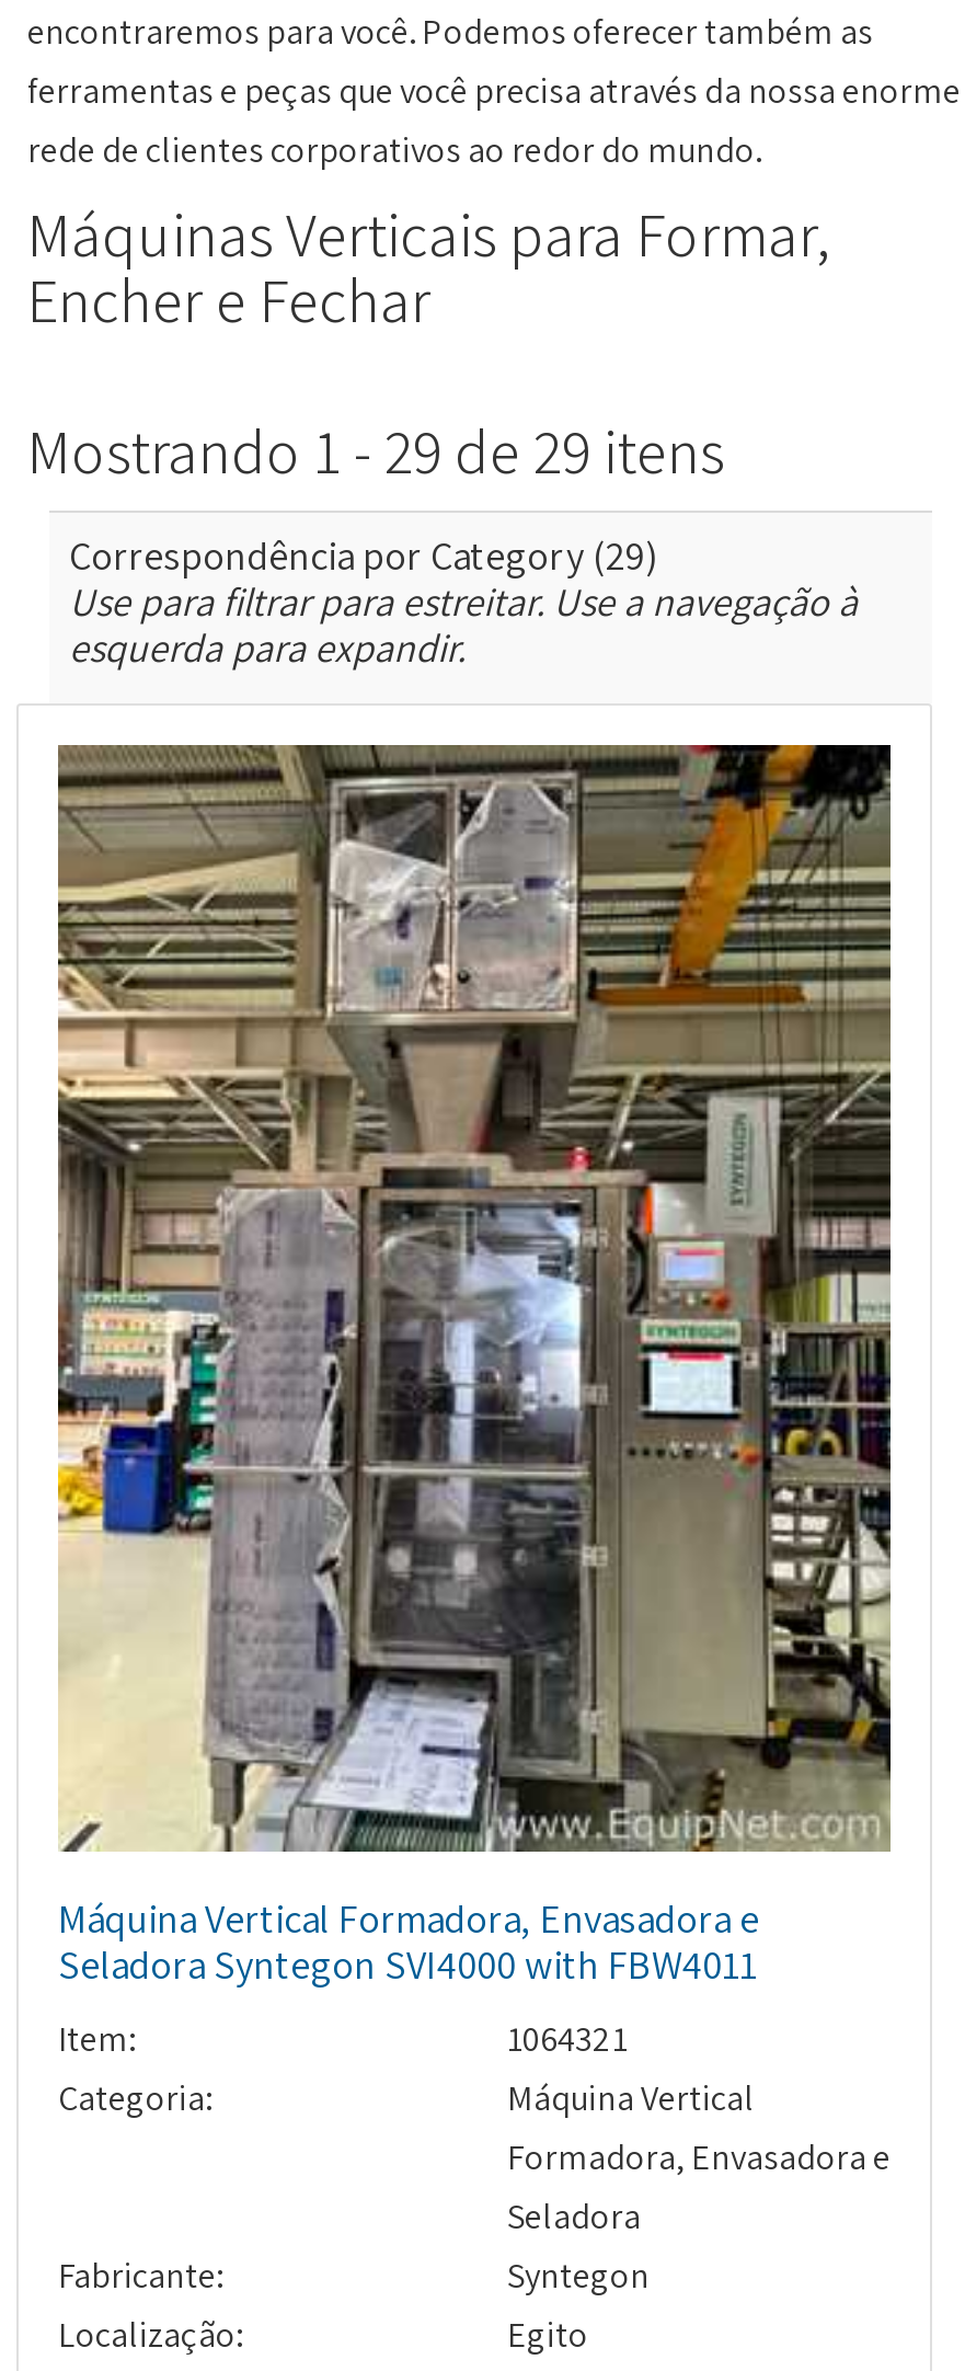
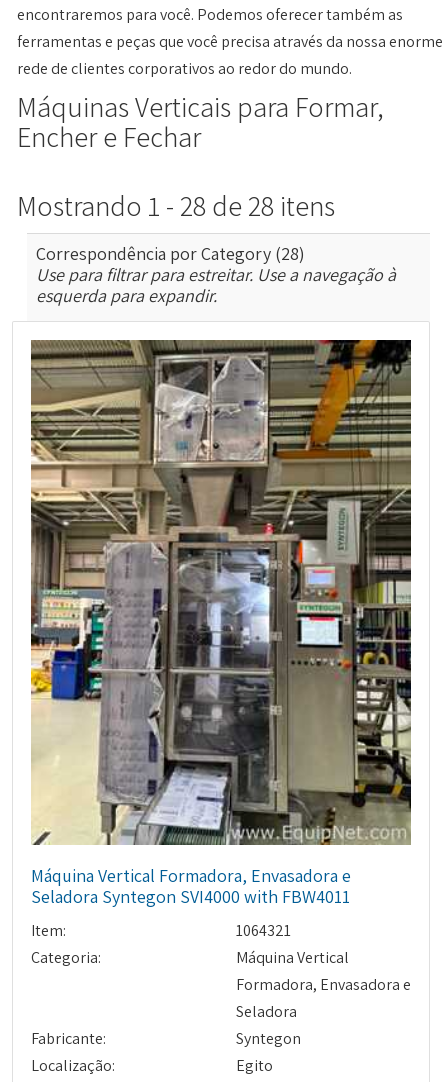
[27,410,724,491] Mostrando 1 - 29 de 29 itens -> [17,187,335,224] Mostrando 1 - 28 de 28 itens
[69,530,658,581] Correspondência por Category (29) -> [36,242,305,265] Correspondência por Category (28)

